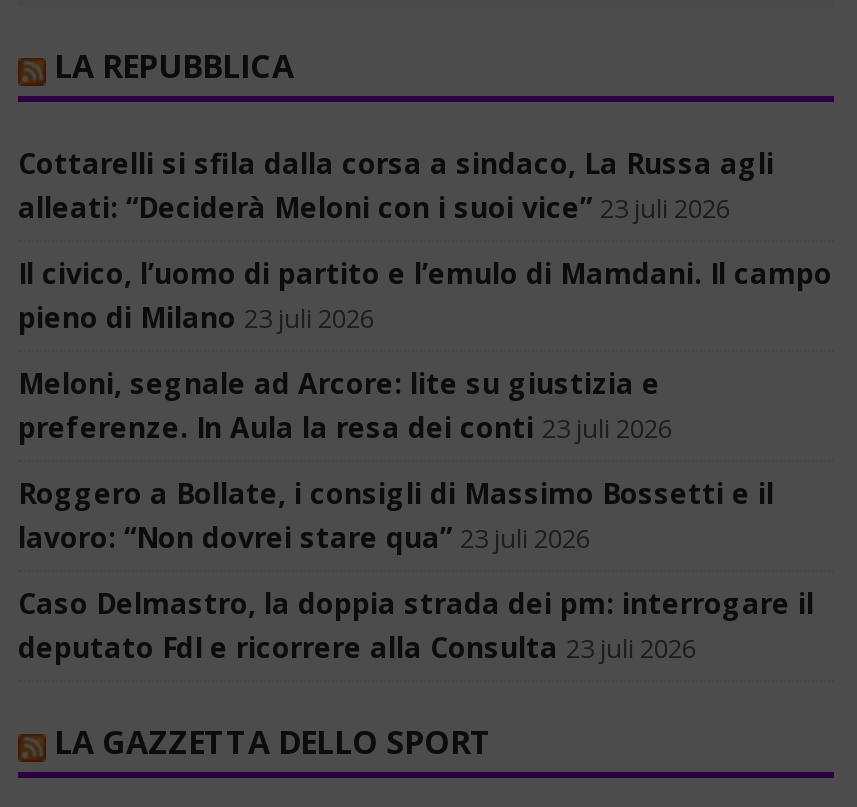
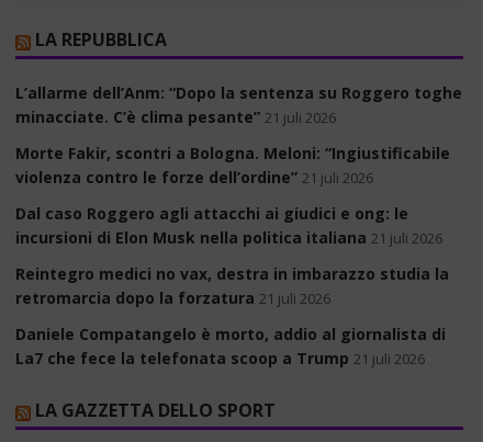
[18,144,774,226] Cottarelli si sfila dalla corsa a sindaco, La Russa agli | alleati: “Deciderà Meloni con i suoi vice” 23 juli 2026 -> [15,82,462,127] L’allarme dell’Anm: “Dopo la sentenza su Roggero toghe | minacciate. C’è clima pesante” 21 juli 2026
[18,254,832,336] Il civico, l’uomo di partito e l’emulo di Mamdani. Il campo | pieno di Milano 23 juli 2026 -> [15,142,450,187] Morte Fakir, scontri a Bologna. Meloni: “Ingiustificabile | violenza contro le forze dell’ordine” 21 juli 2026
[18,364,672,446] Meloni, segnale ad Arcore: lite su giustizia e | preferenze. In Aula la resa dei conti 23 juli 2026 -> [15,202,442,247] Dal caso Roggero agli attacchi ai giudici e ong: le | incursioni di Elon Musk nella politica italiana 21 juli 2026
[18,474,774,556] Roggero a Bollate, i consigli di Massimo Bossetti e il | lavoro: “Non dovrei stare qua” 23 juli 2026 -> [15,263,449,308] Reintegro medici no vax, destra in imbarazzo studia la | retromarcia dopo la forzatura 21 juli 2026
[18,584,814,666] Caso Delmastro, la doppia strada dei pm: interrogare il | deputato FdI e ricorrere alla Consulta 23 juli 2026 -> [15,323,446,368] Daniele Compatangelo è morto, addio al giornalista di | La7 che fece la telefonata scoop a Trump 21 juli 2026

